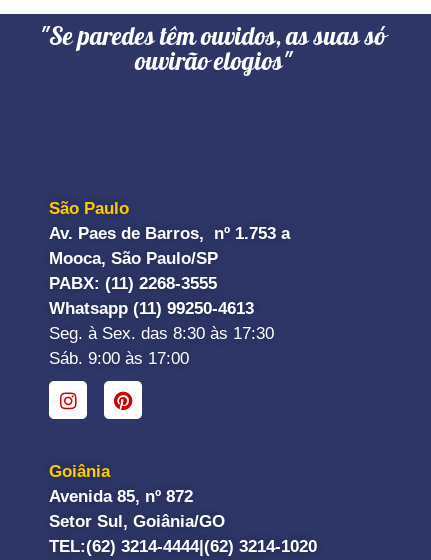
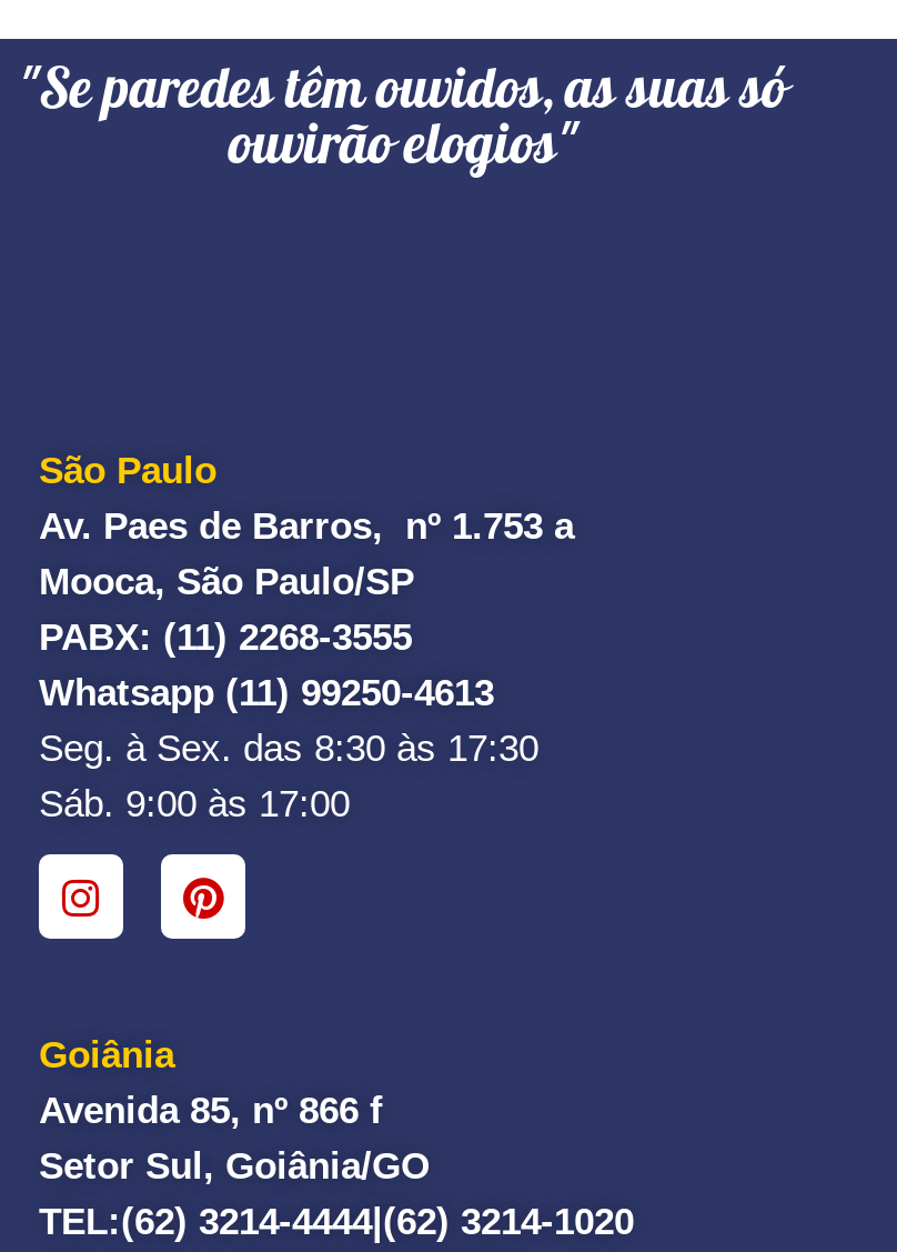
[49,487,193,506] Avenida 85, nº 872 -> [39,1090,383,1133] Avenida 85, nº 866 f

